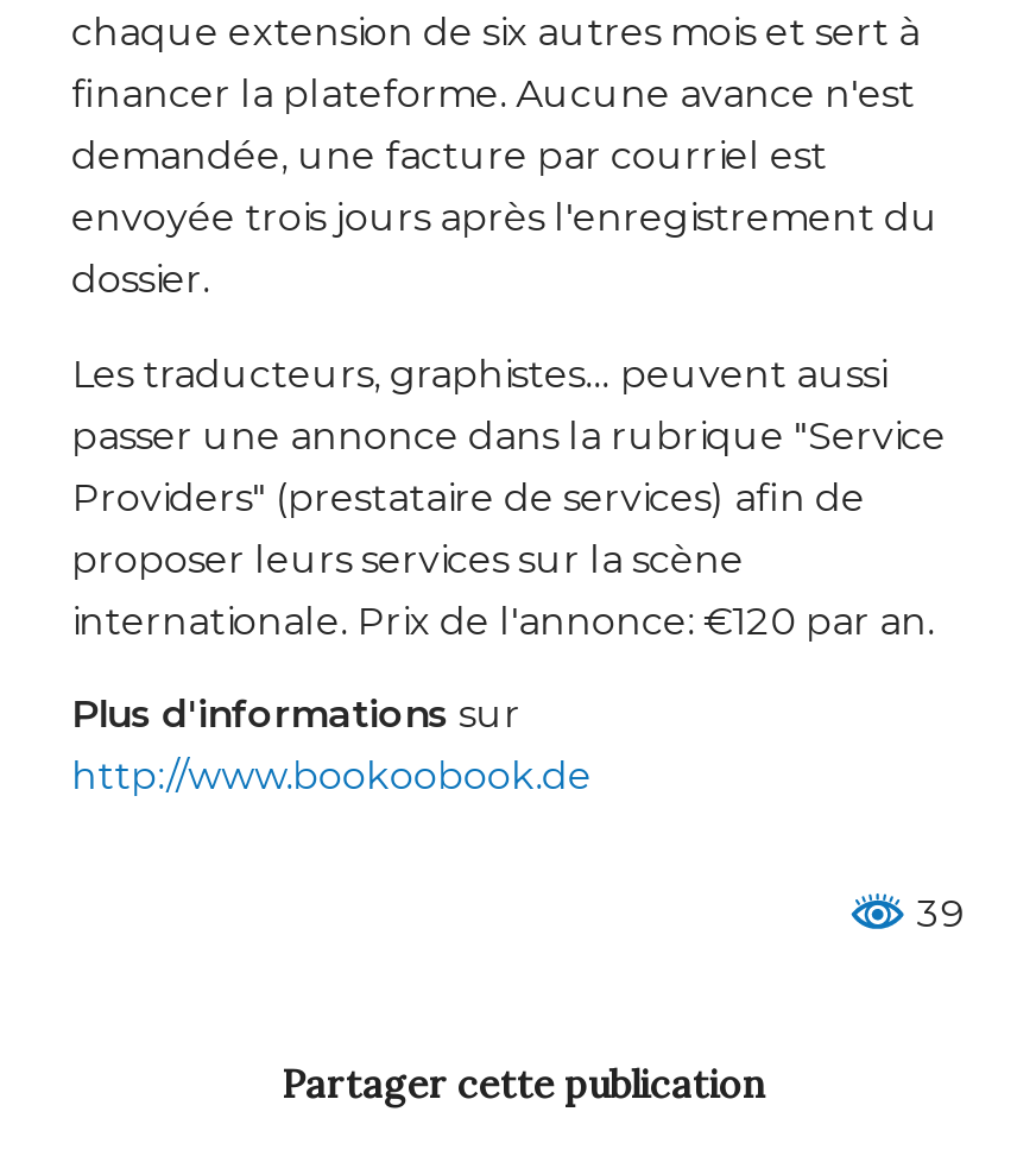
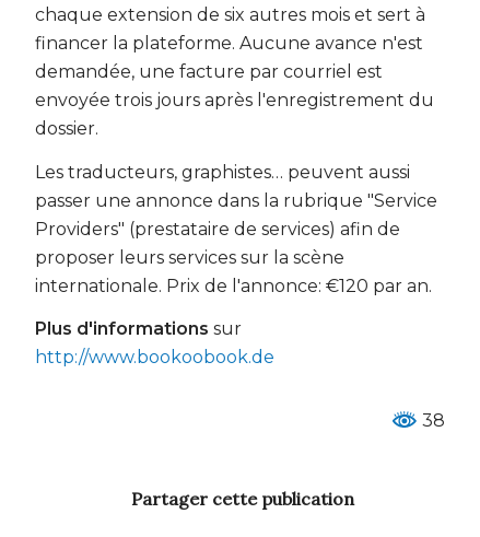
[907,892,964,937] 39 -> [418,410,445,431] 38

